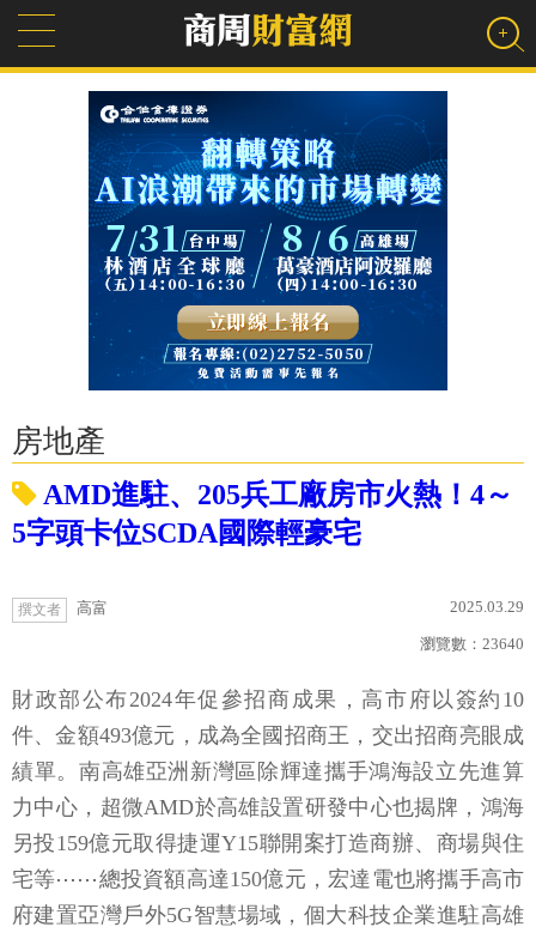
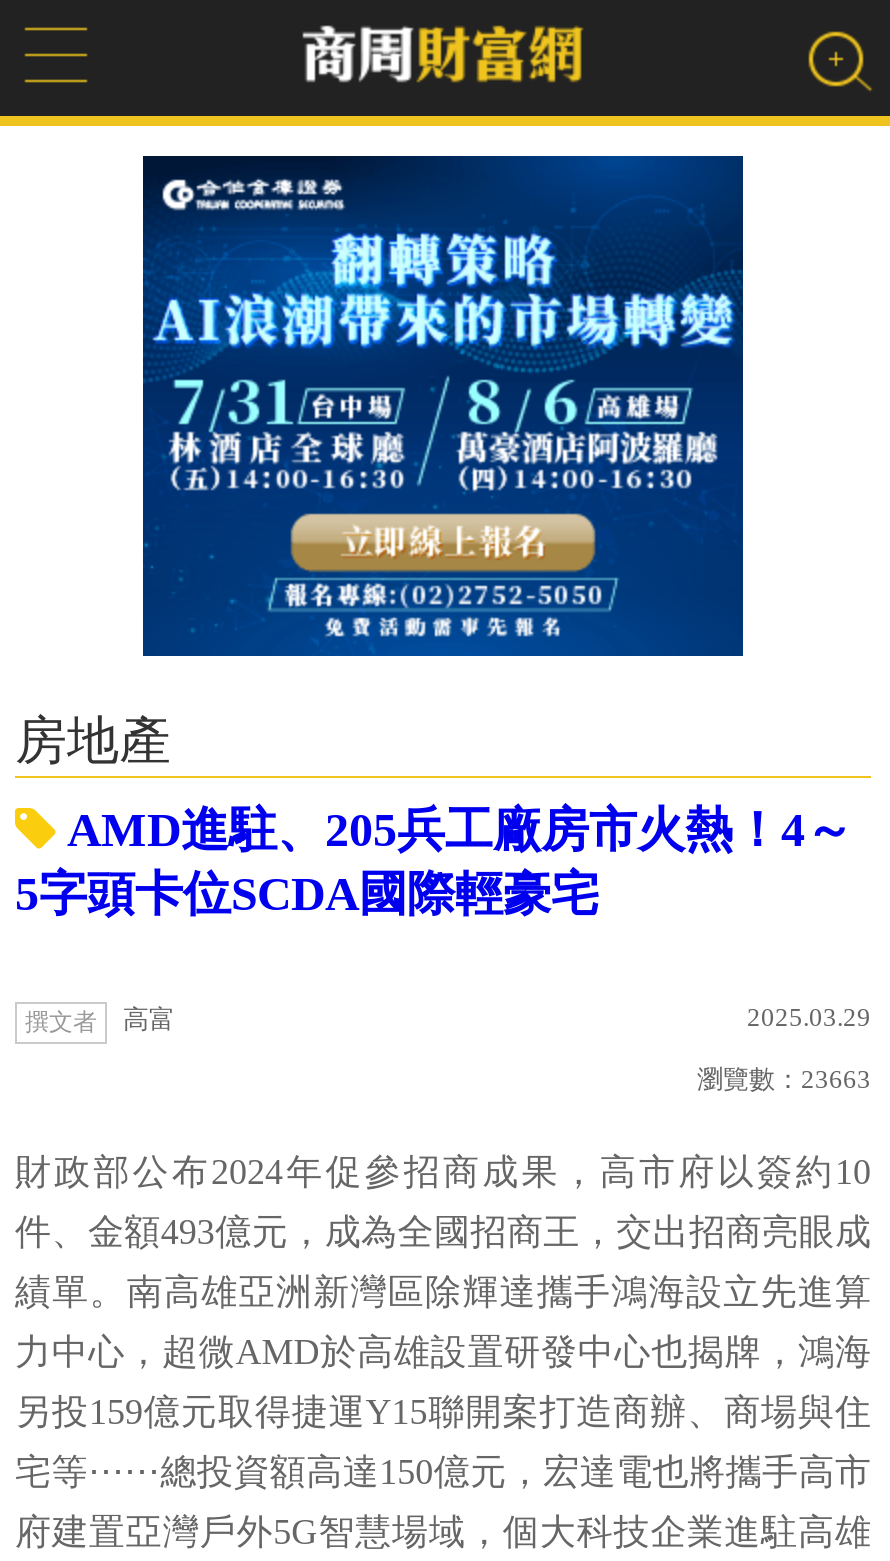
[420,635,524,653] 瀏覽數：23640 -> [697,1064,871,1094] 瀏覽數：23663

